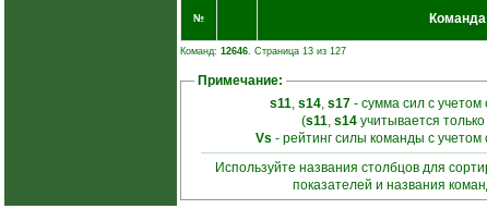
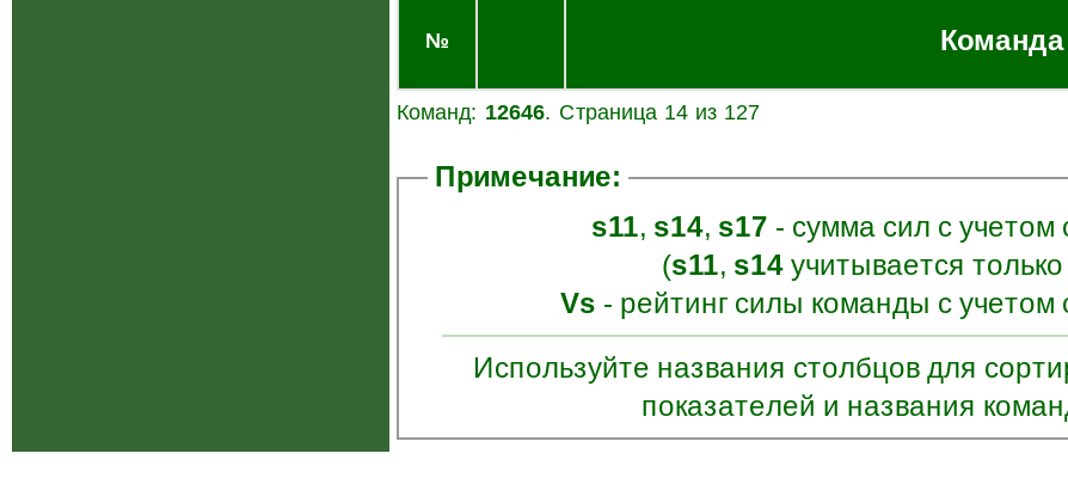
[180,46,346,57] Команд: 12646. Страница 13 из 127 -> [397,100,760,124] Команд: 12646. Страница 14 из 127

